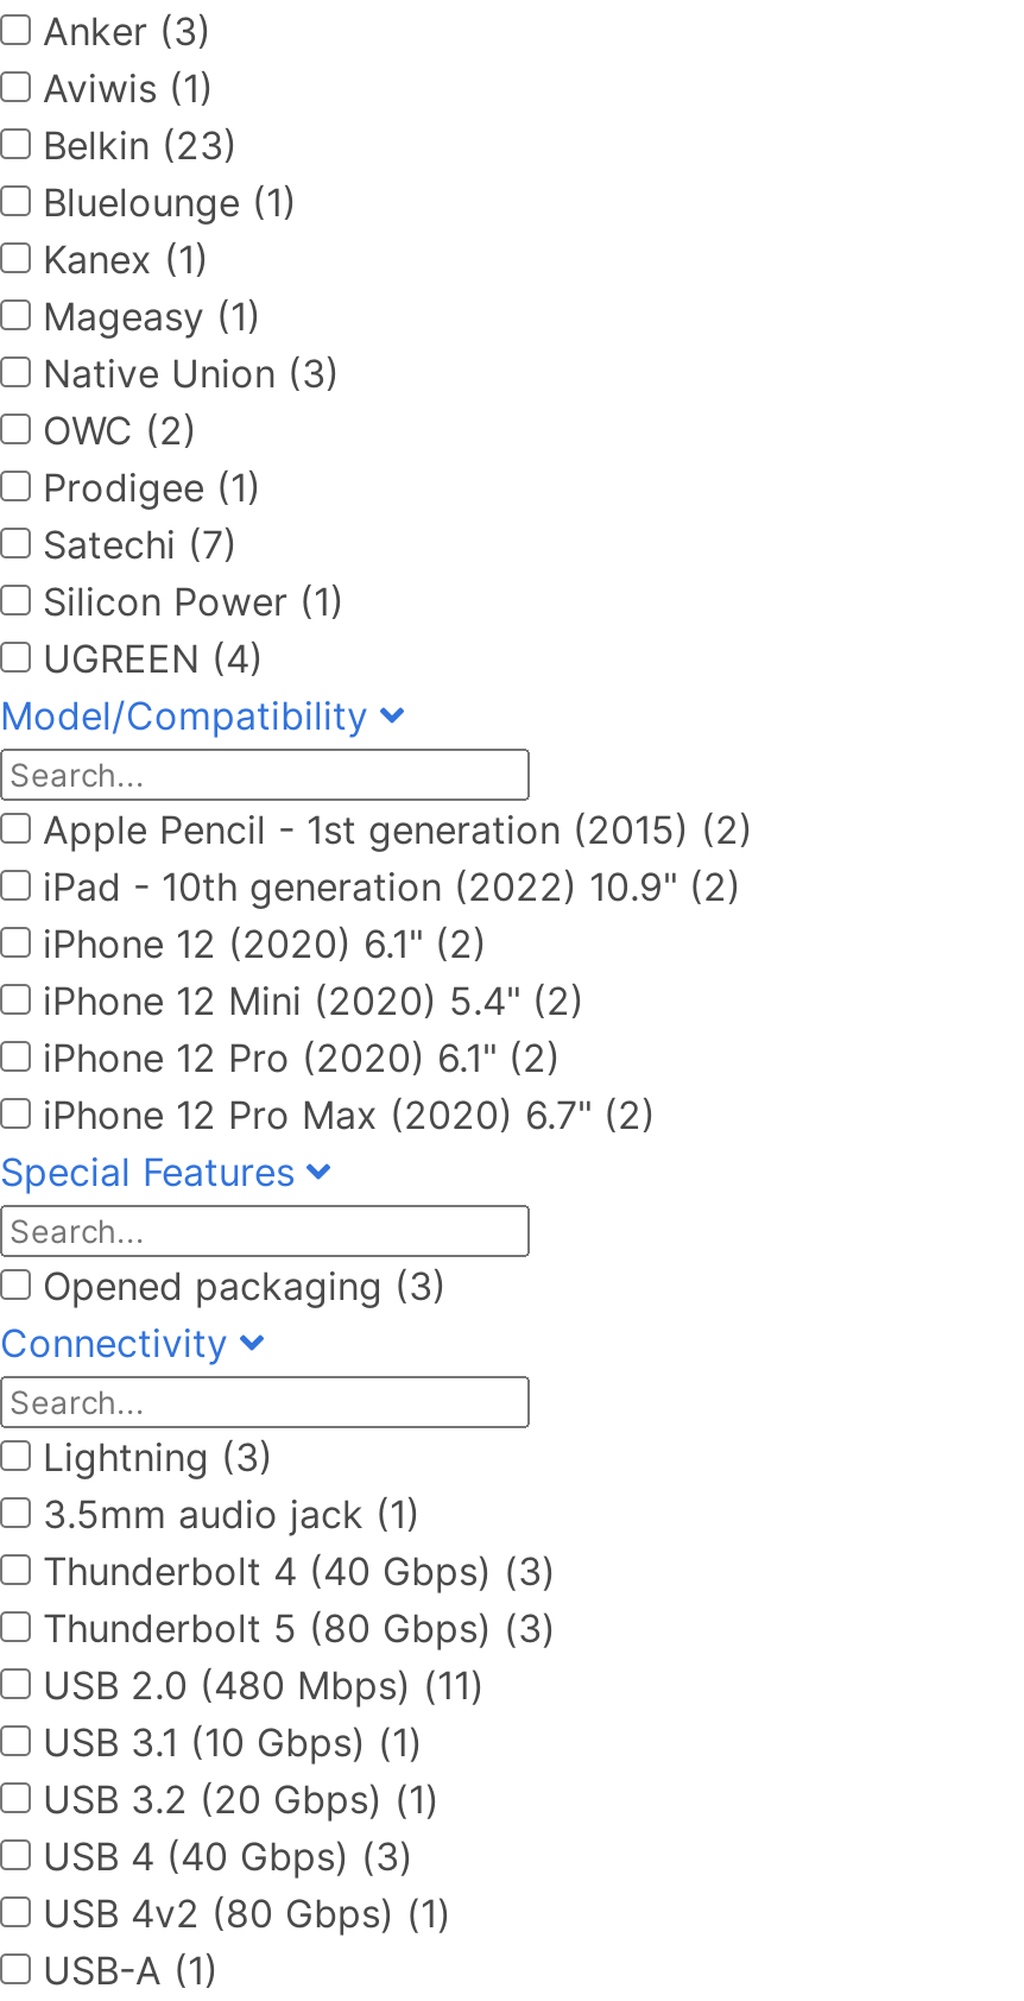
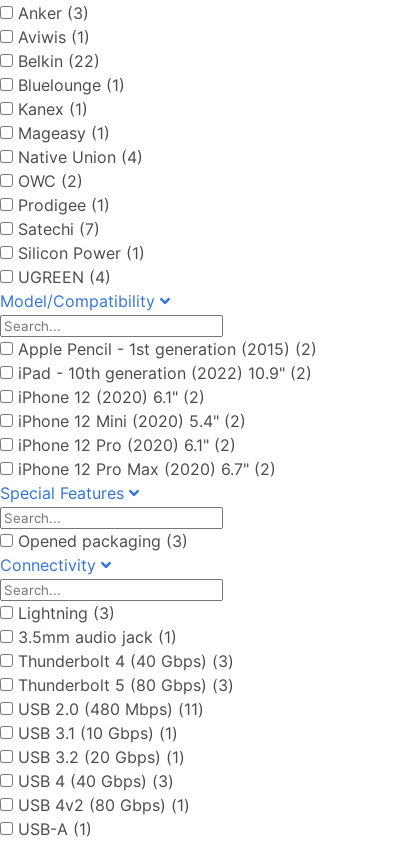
[43,121,238,169] Belkin (23) -> [18,51,100,71] Belkin (22)
[43,349,340,397] Native Union (3) -> [18,147,143,167] Native Union (4)

